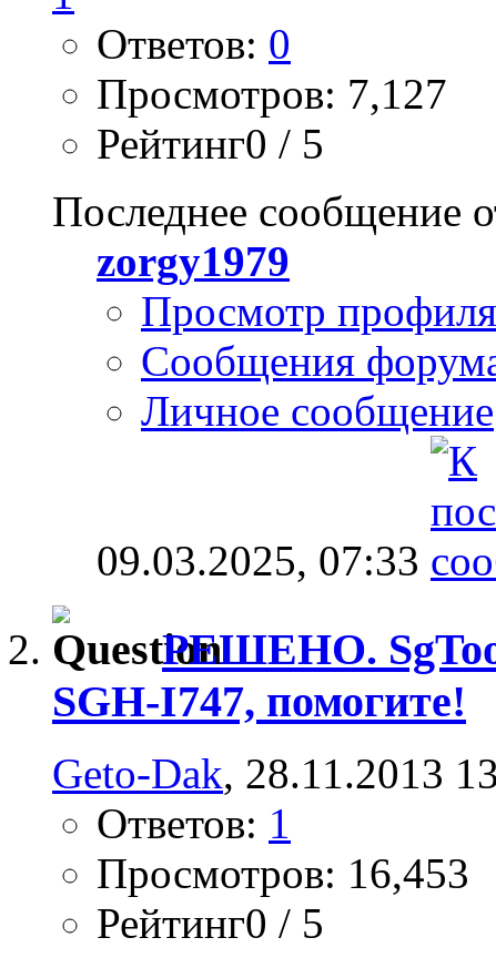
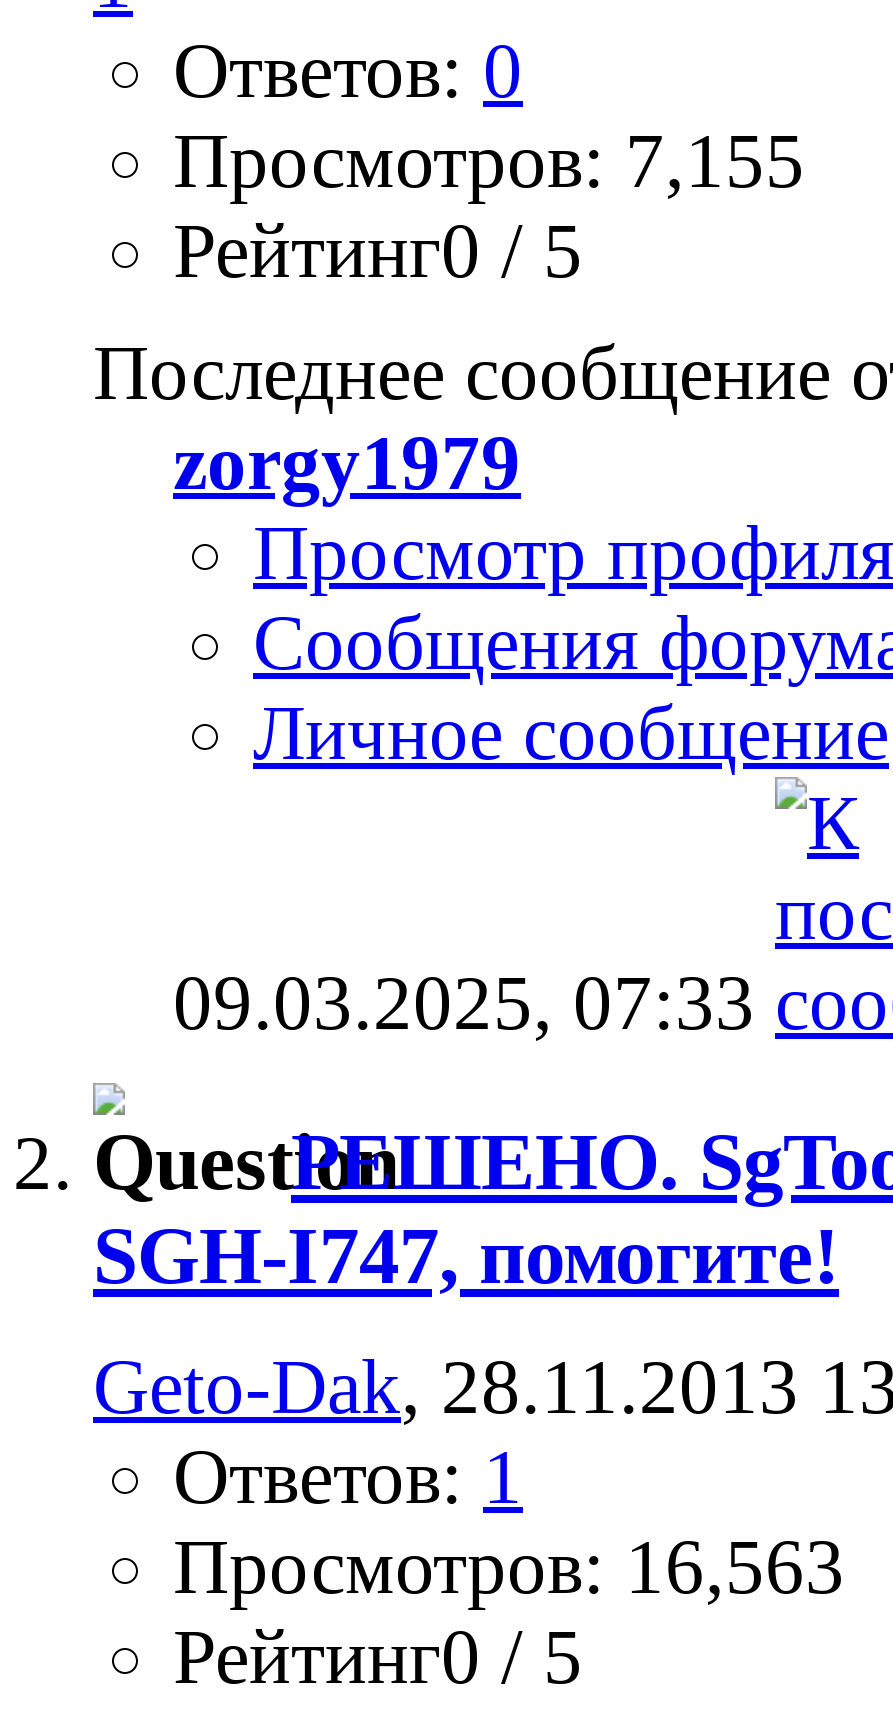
[97,69,447,117] Просмотров: 7,127 -> [173,116,805,202] Просмотров: 7,155
[97,849,469,897] Просмотров: 16,453 -> [173,1523,845,1609] Просмотров: 16,563

